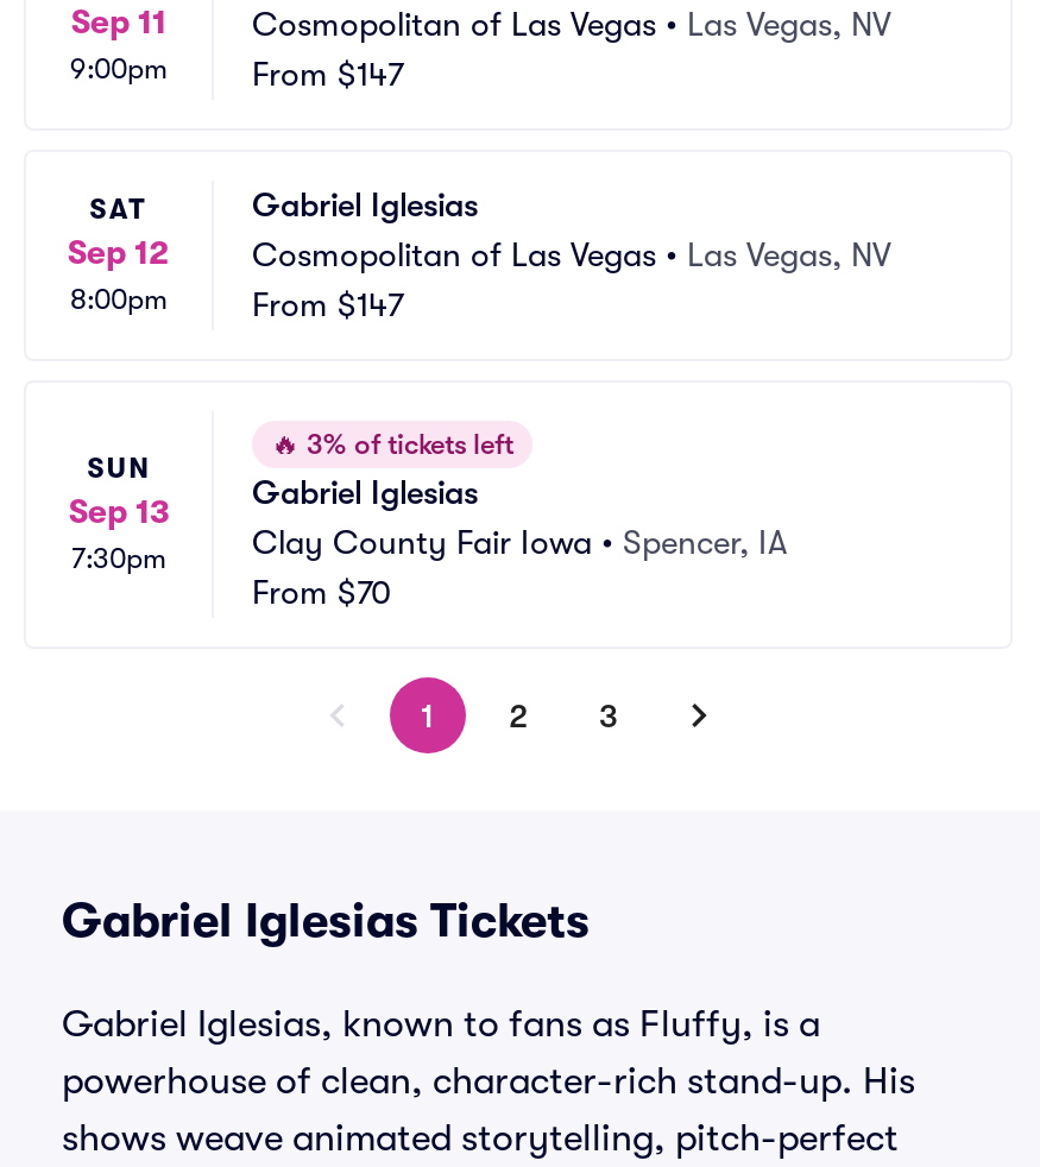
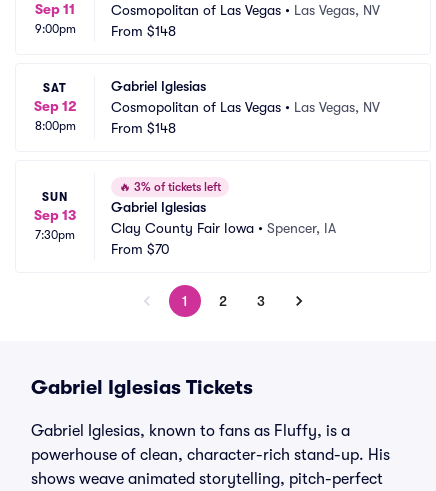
[252,55,404,93] From $147 -> [111,23,176,39] From $148
[252,285,404,323] From $147 -> [111,120,176,136] From $148

